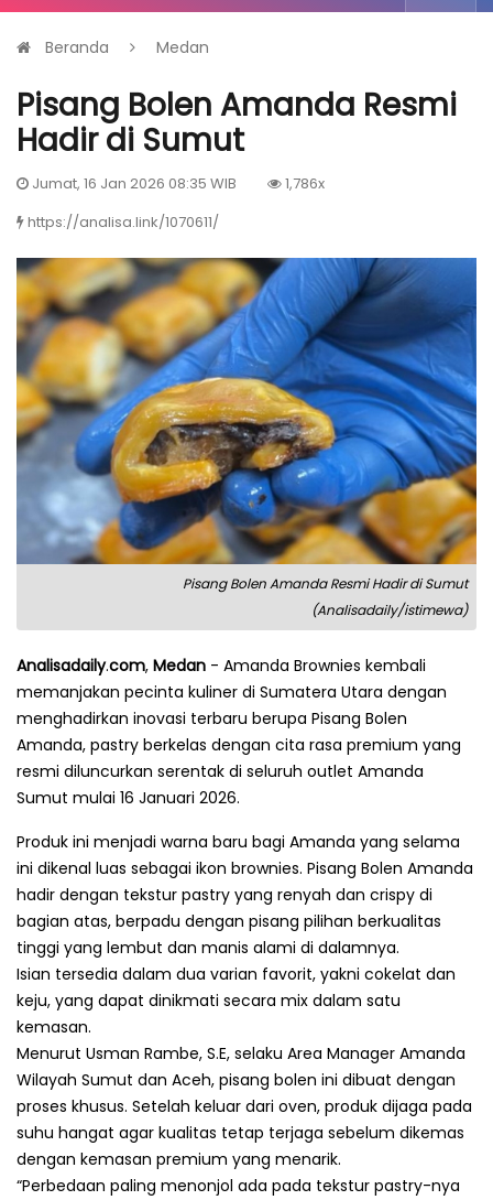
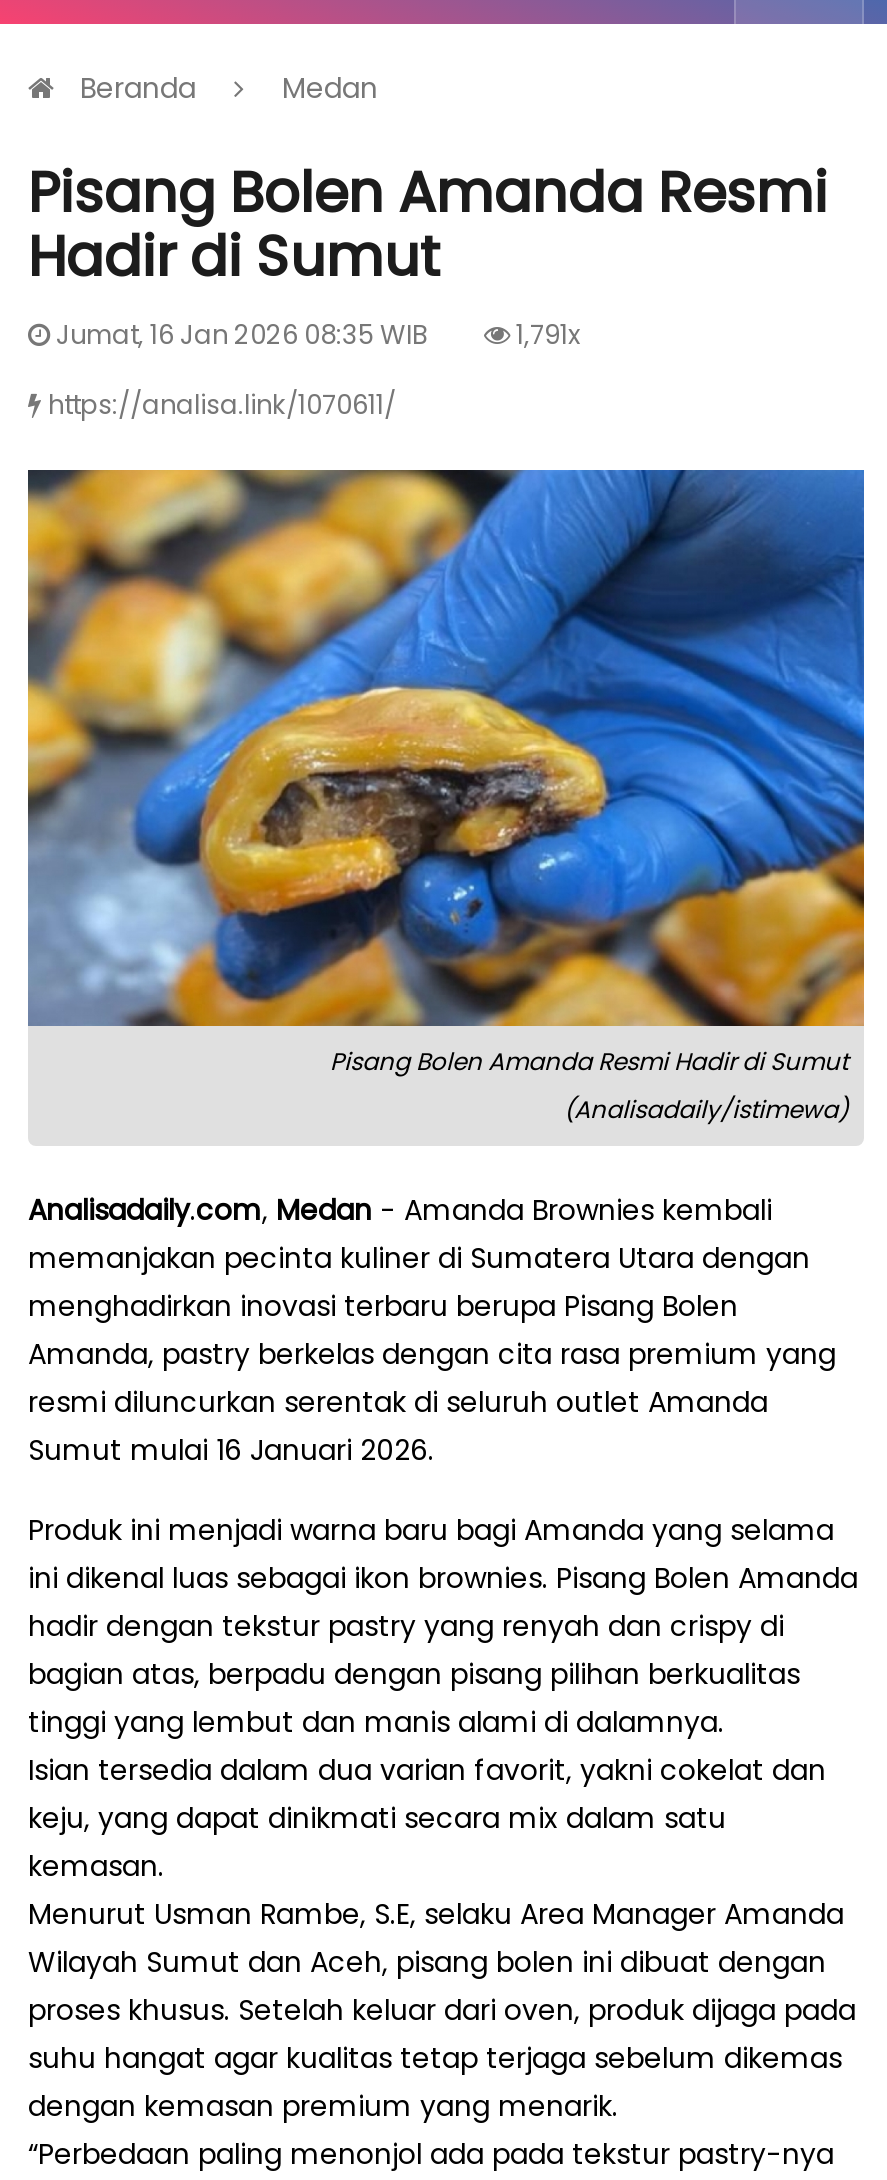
[282,173,325,194] 1,786x -> [510,316,580,354] 1,791x

